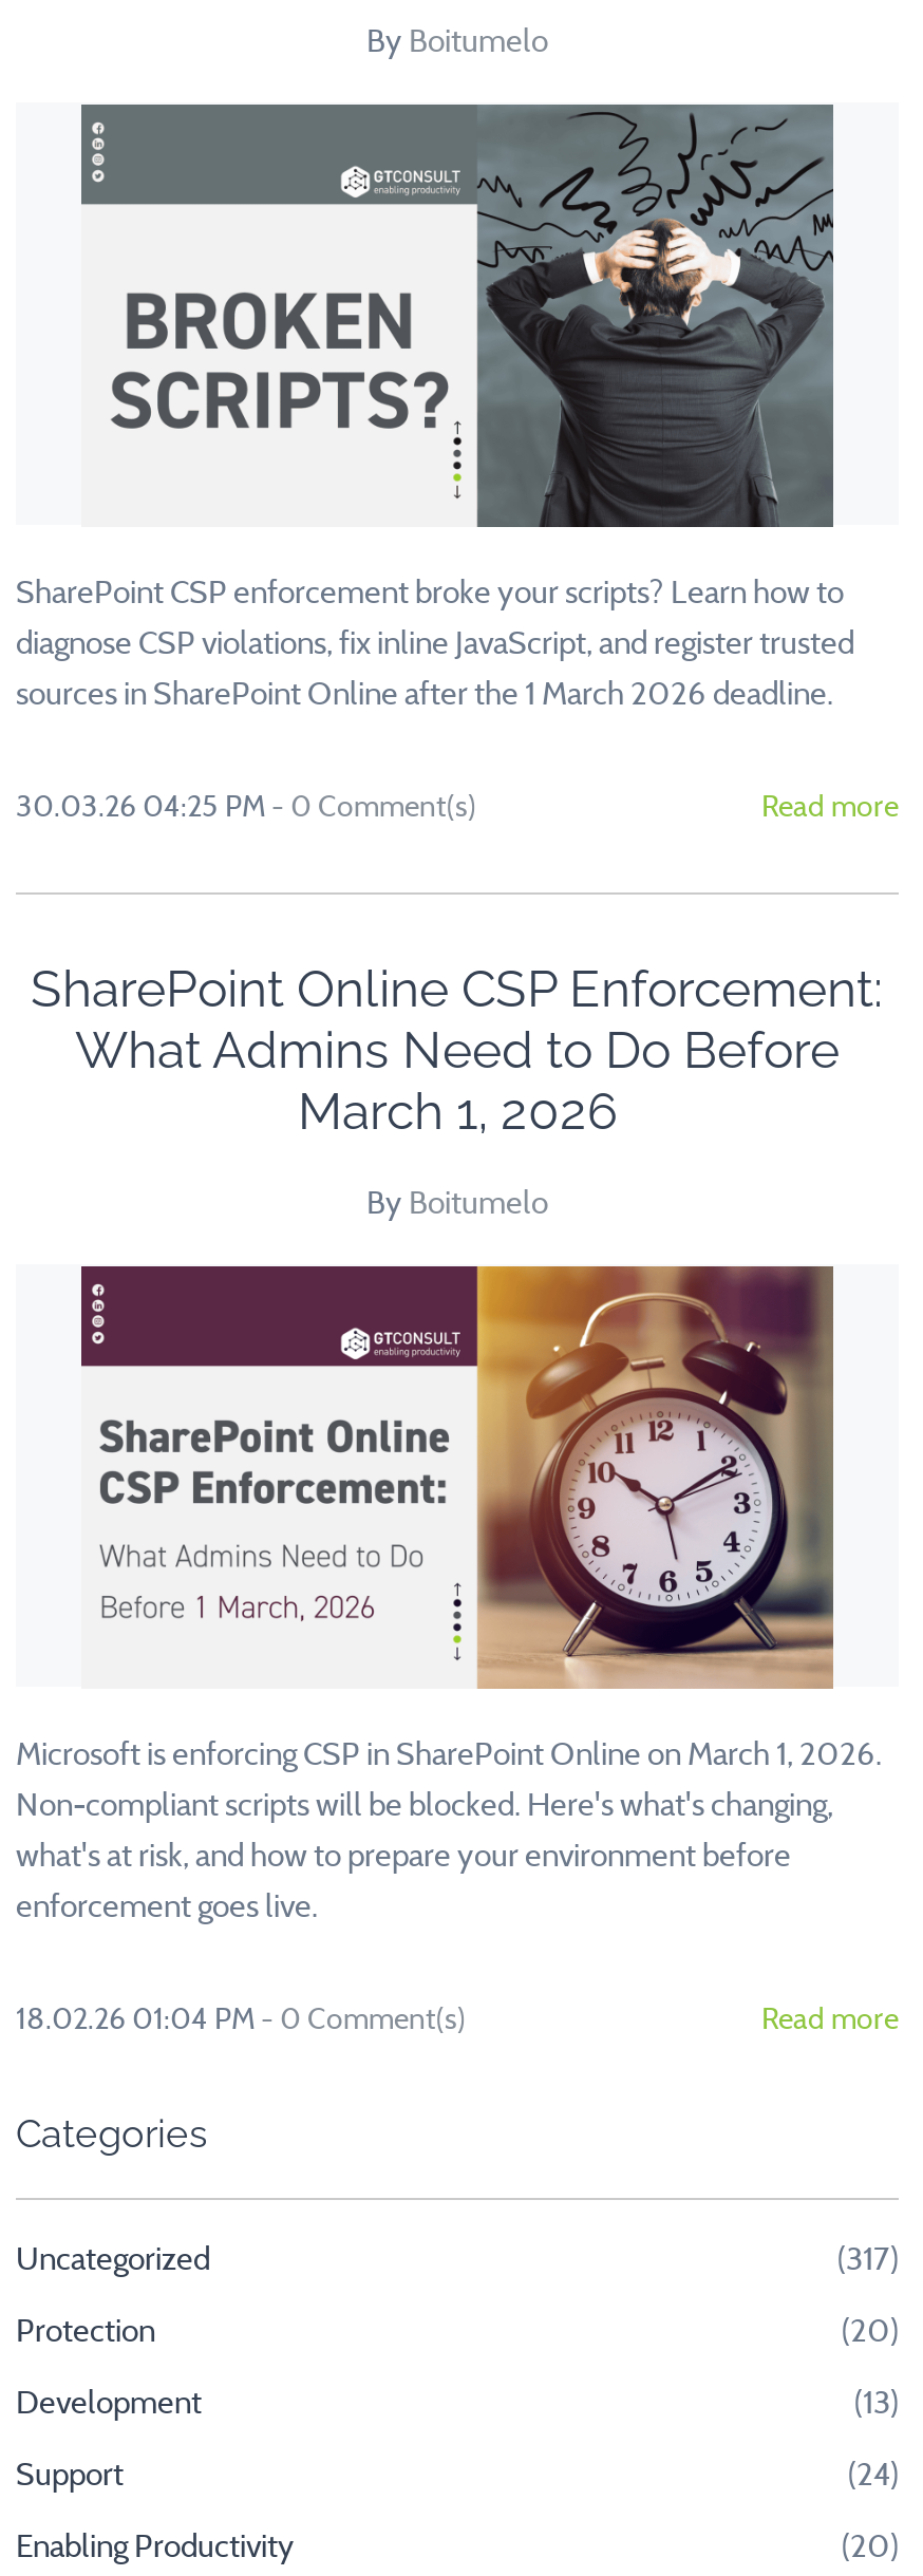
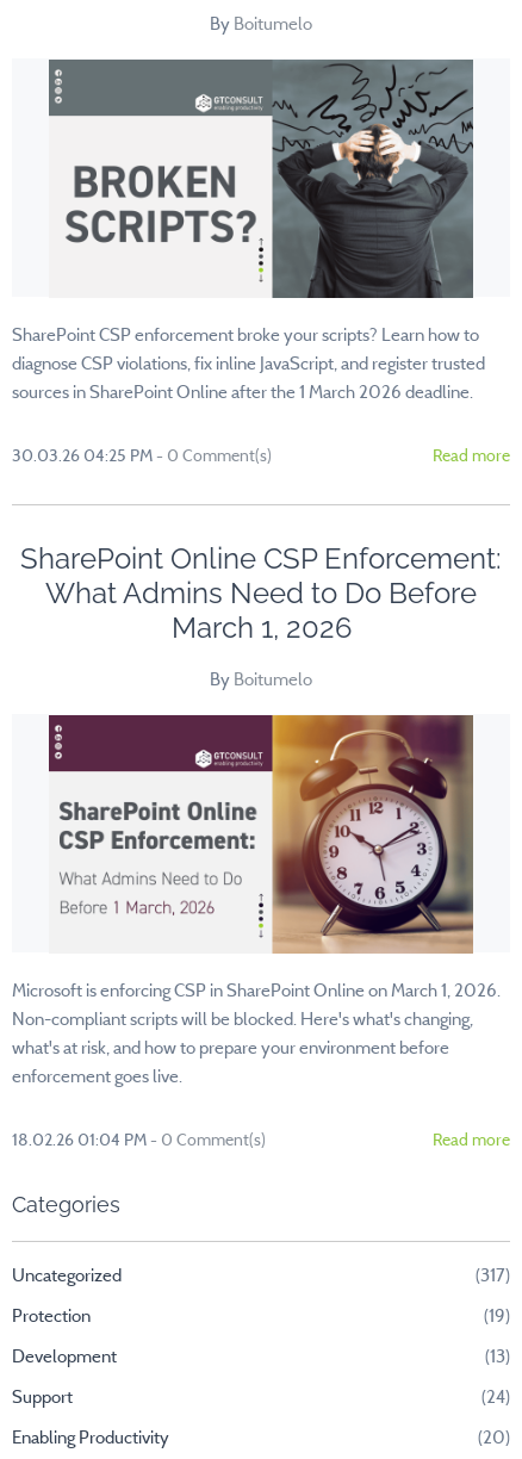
[842,2312,899,2350] (20) -> [484,1305,510,1327] (19)

